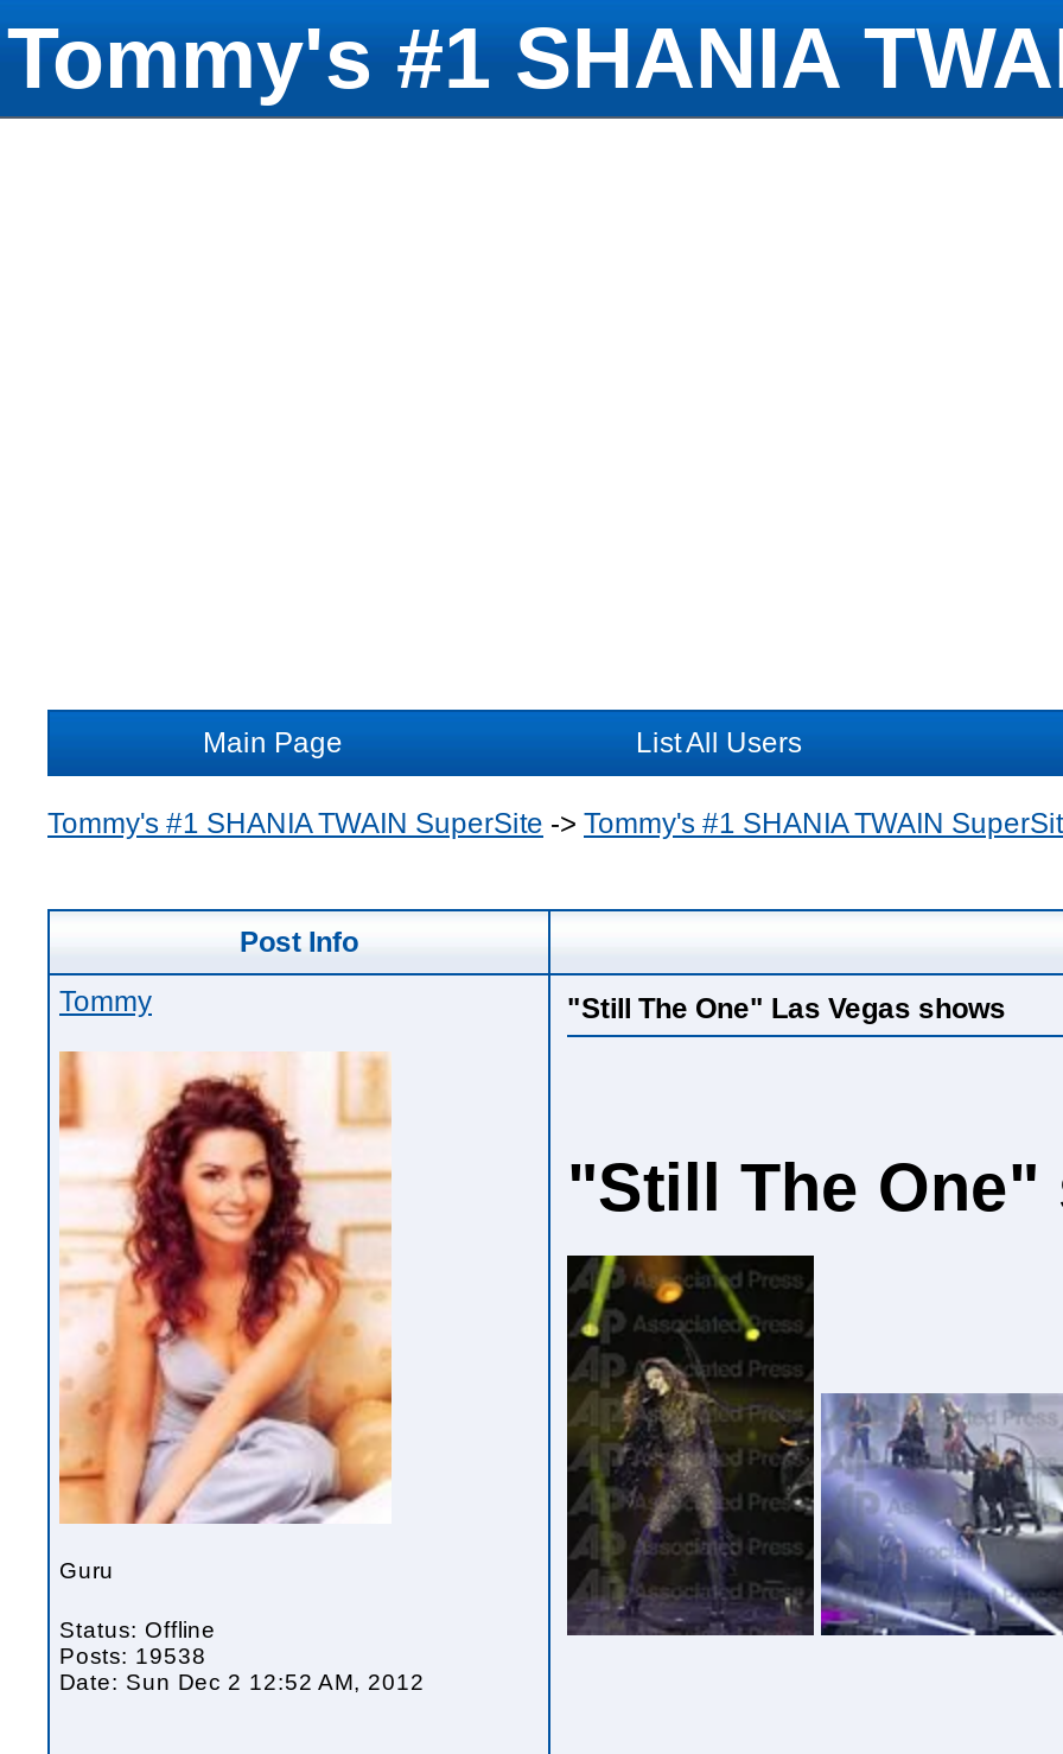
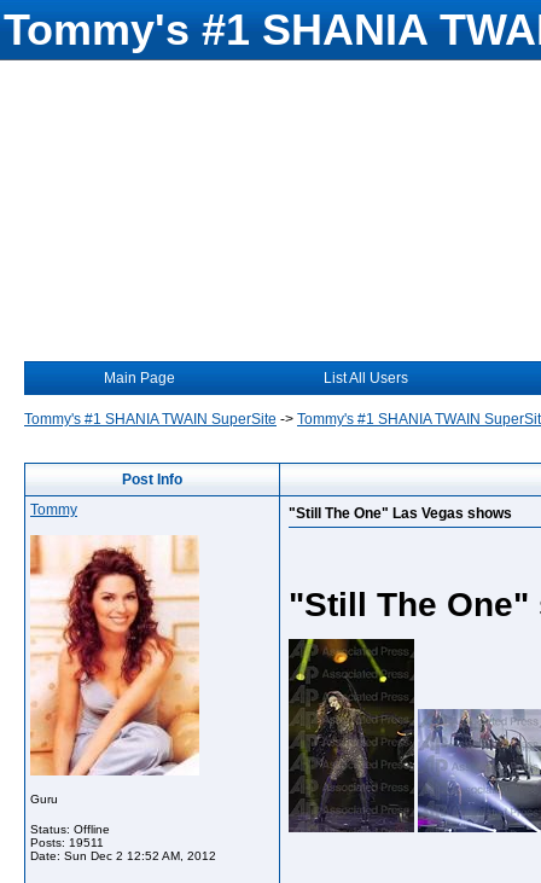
[59,1642,206,1669] Posts: 19538 -> [30,836,104,849] Posts: 19511

